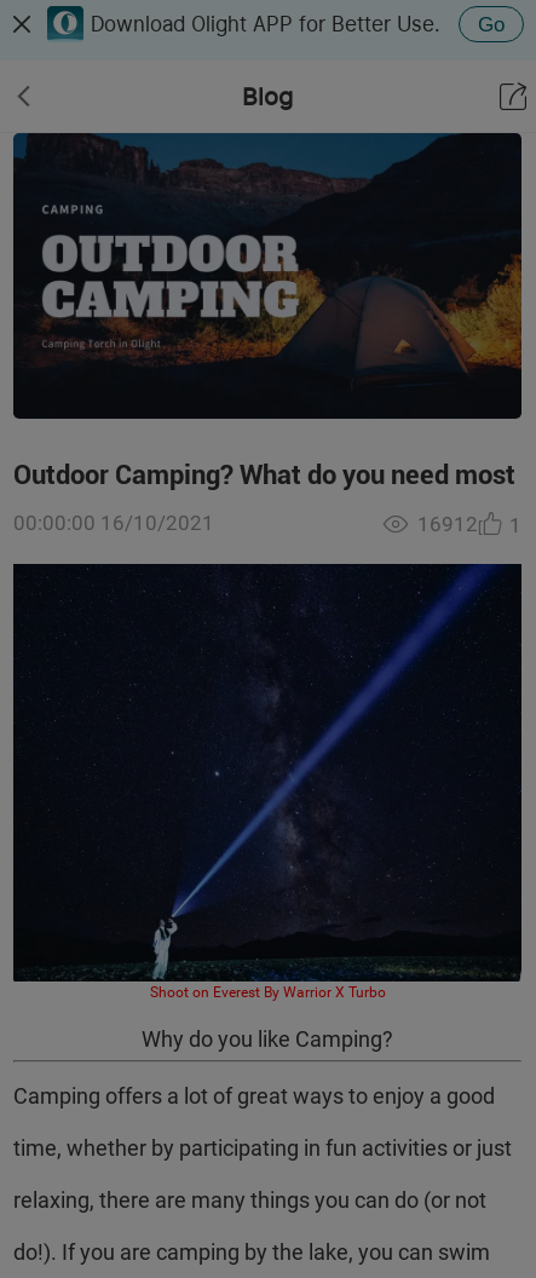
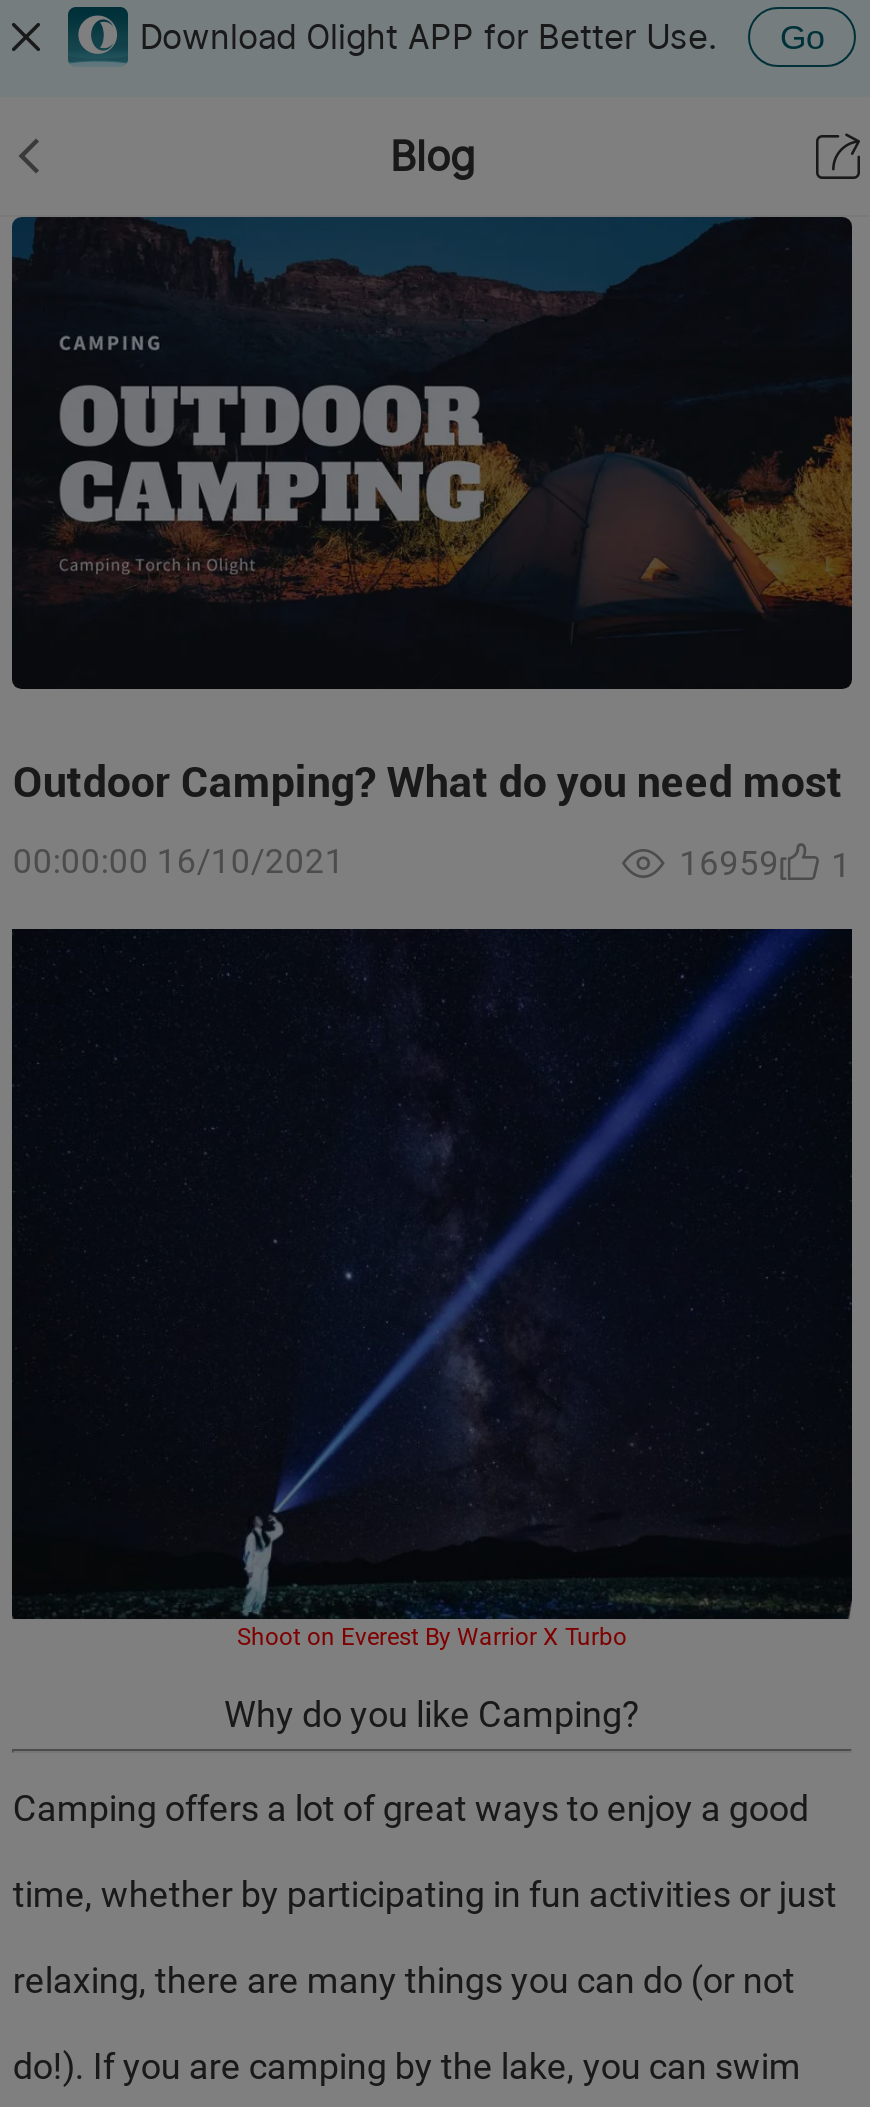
[417,512,521,537] 16912 1 -> [679,843,851,885] 16959 1

